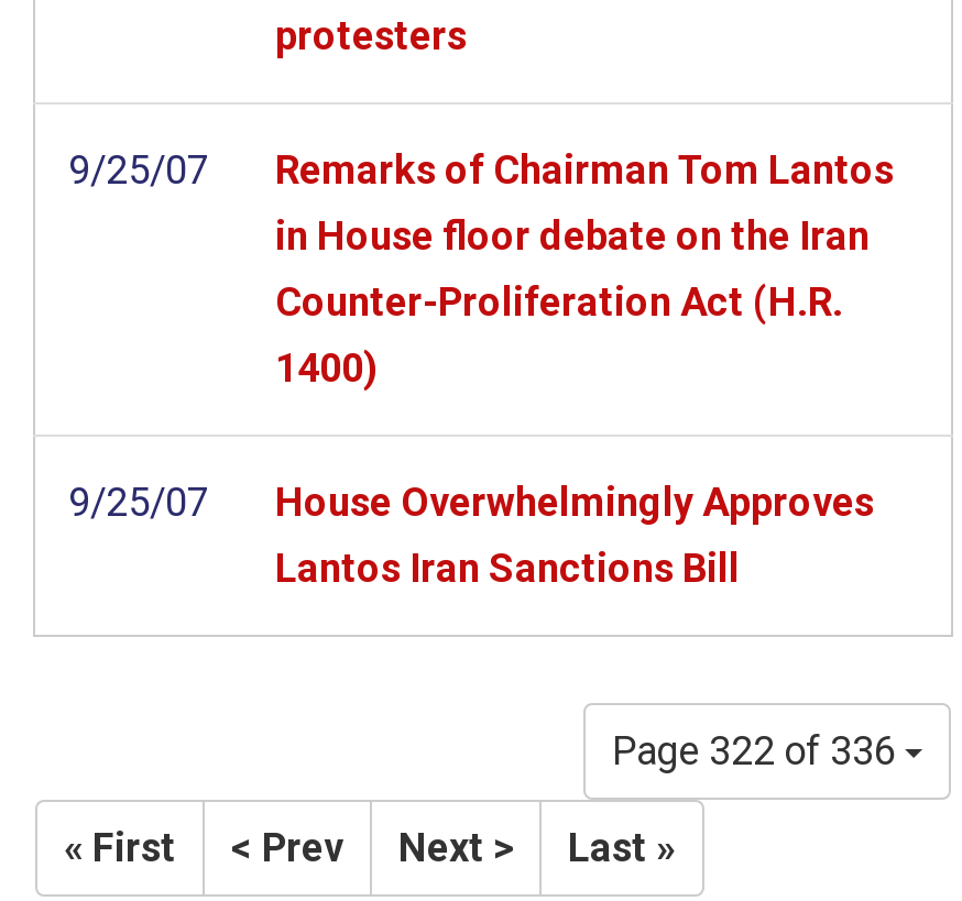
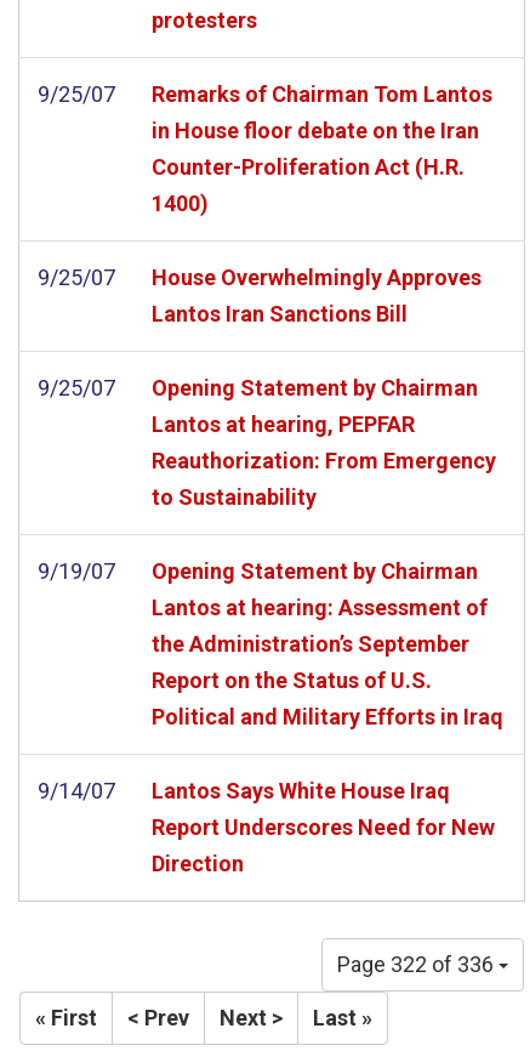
none -> [38,374,503,876] 9/25/07 | Opening Statement by Chairman | Lantos at hearing, PEPFAR | Reauthorization: From Emergency | to Sustainability | 9/19/07 | Opening Statement by Chairman | Lantos at hearing: Assessment of | the Administration’s September | Report on the Status of U.S. | Political and Military Efforts in Iraq | 9/14/07 | Lantos Says White House Iraq | Report Underscores Need for New | Direction

